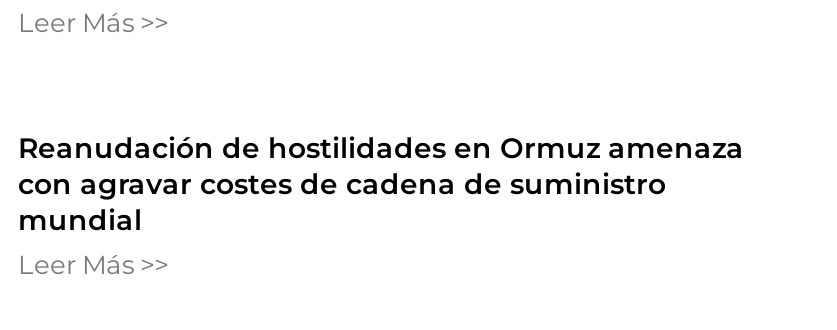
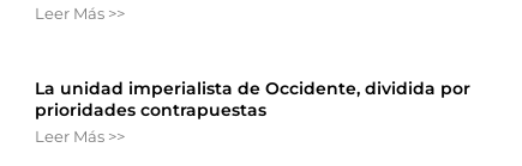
[18,131,744,239] Reanudación de hostilidades en Ormuz amenaza | con agravar costes de cadena de suministro | mundial -> [35,78,470,121] La unidad imperialista de Occidente, dividida por | prioridades contrapuestas

